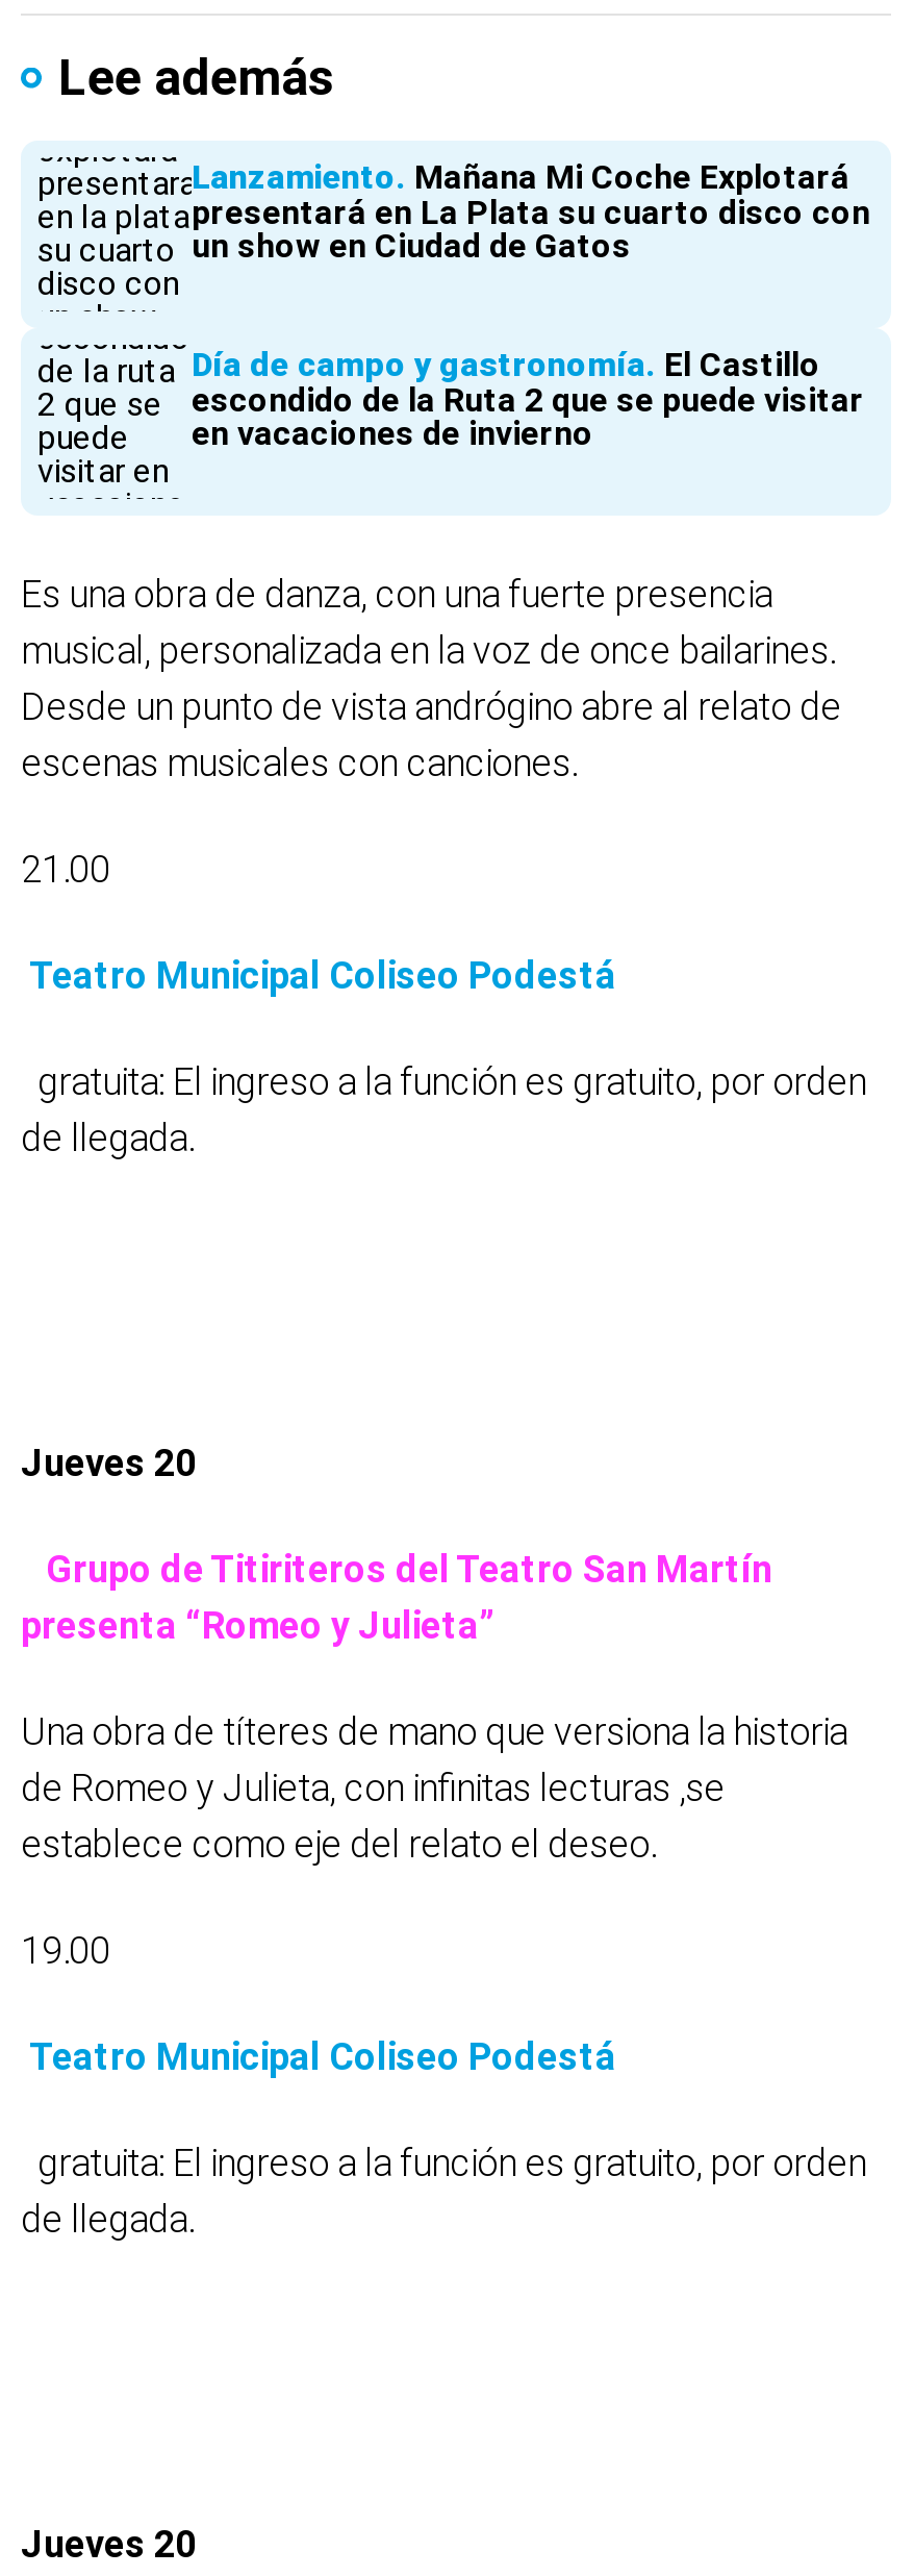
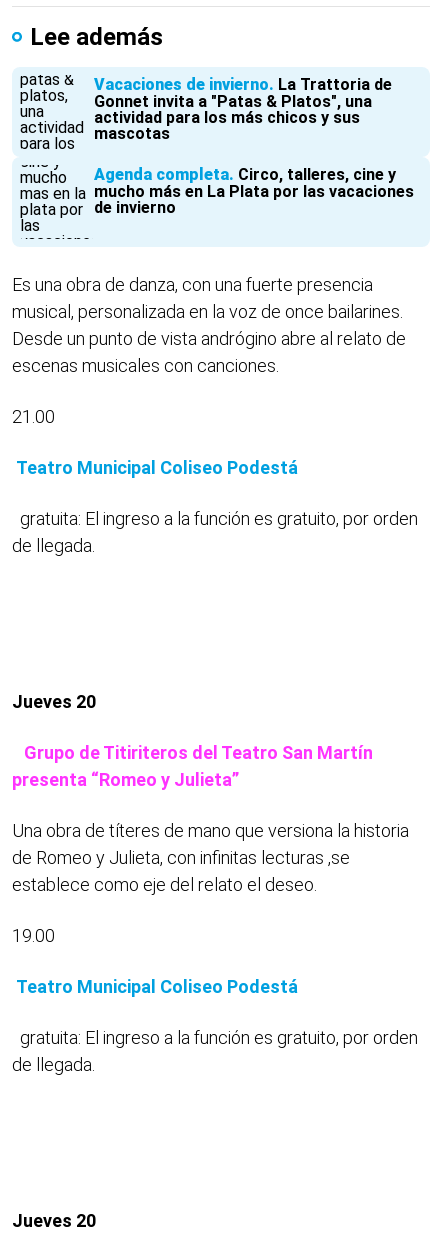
[35,155,870,311] [image] | Lanzamiento Mañana Mi Coche Explotará | presentará en La Plata su cuarto disco con | un show en Ciudad de Gatos -> [19,75,392,150] [image] | Vacaciones de invierno La Trattoria de | Gonnet invita a "Patas & Platos", una | actividad para los más chicos y sus | mascotas
[37,343,864,484] [image] | Día de campo y gastronomía El Castillo | escondido de la Ruta 2 que se puede visitar | en vacaciones de invierno -> [20,165,414,231] [image] | Agenda completa Circo, talleres, cine y | mucho más en La Plata por las vacaciones | de invierno

